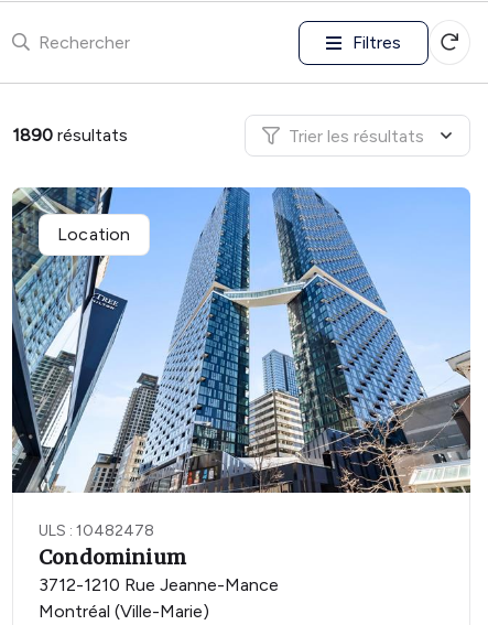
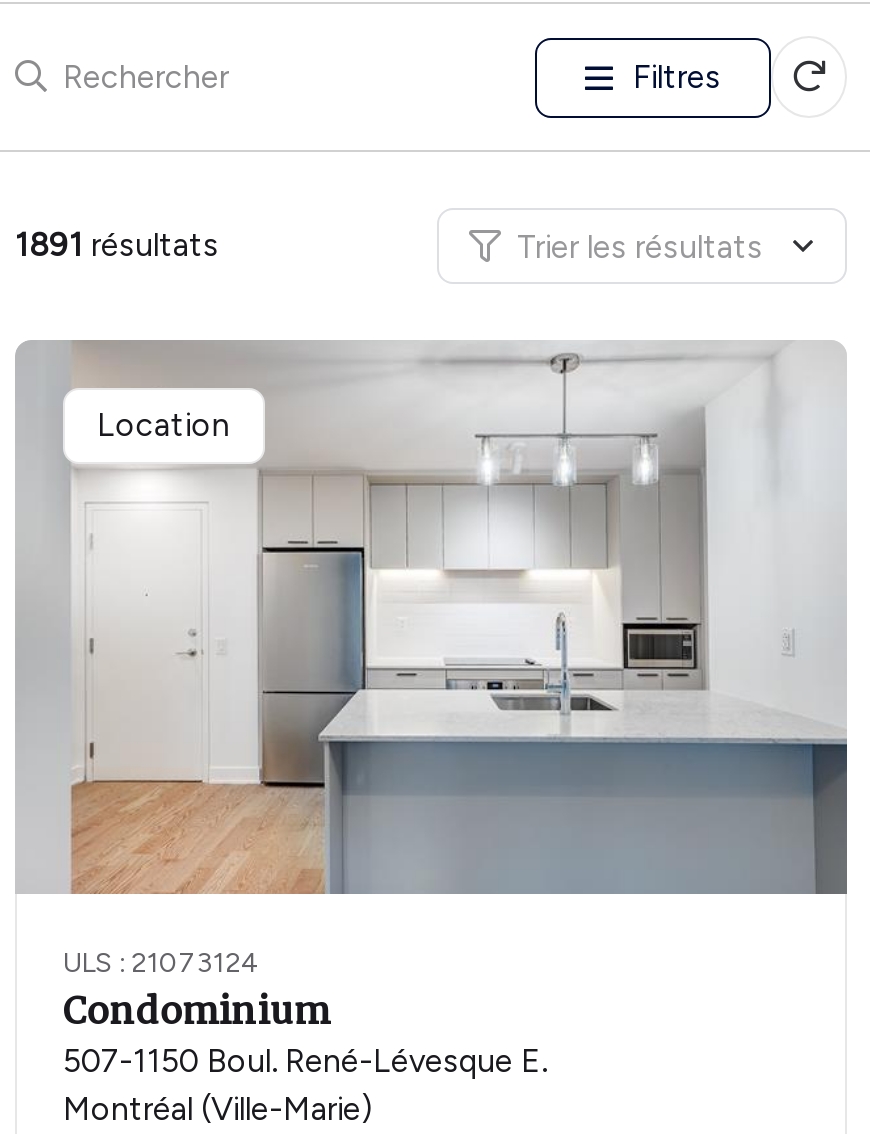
[12,125,128,146] 1890 résultats -> [15,226,219,264] 1891 résultats
[11,186,470,540] [image] | ULS : 10482478 -> [15,338,849,979] [image] | ULS : 21073124
[39,574,279,595] 3712-1210 Rue Jeanne-Mance -> [63,1041,547,1079] 507-1150 Boul. René-Lévesque E.

